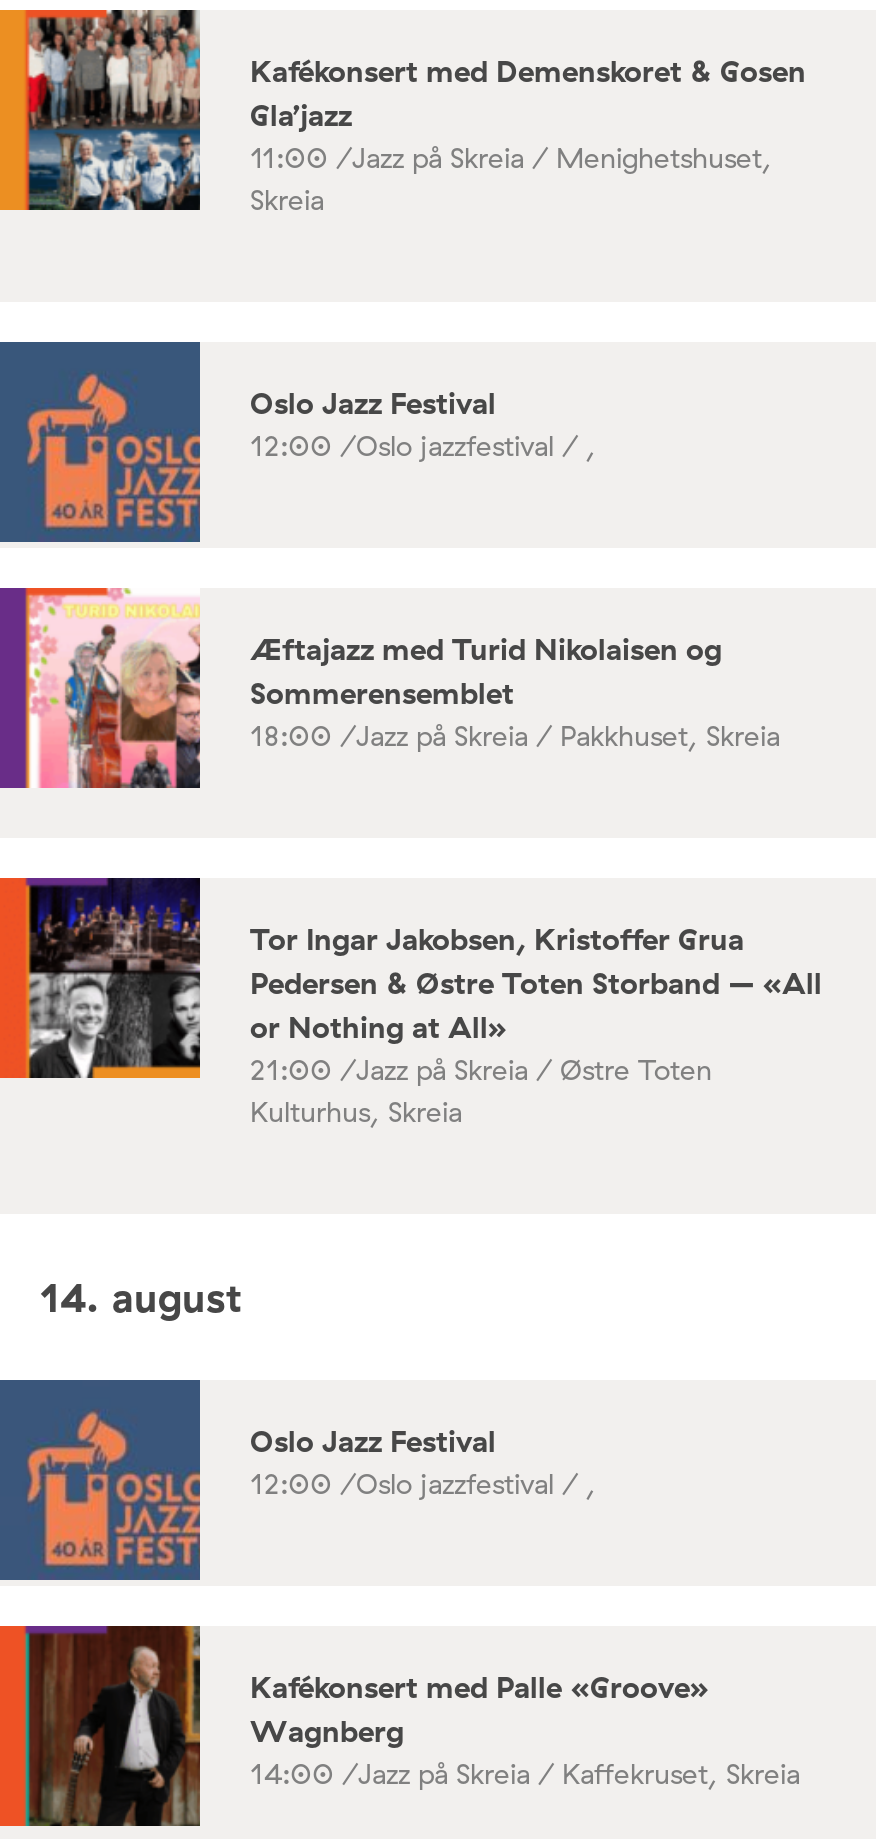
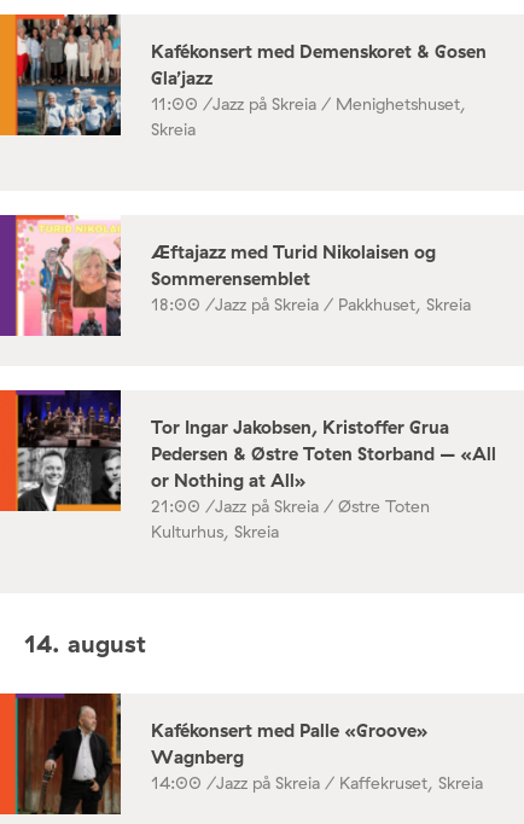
[6,340,596,544] [image] | Oslo Jazz Festival | 12:00 /Oslo jazzfestival / , -> none
[6,1378,596,1582] [image] | Oslo Jazz Festival | 12:00 /Oslo jazzfestival / , -> none

